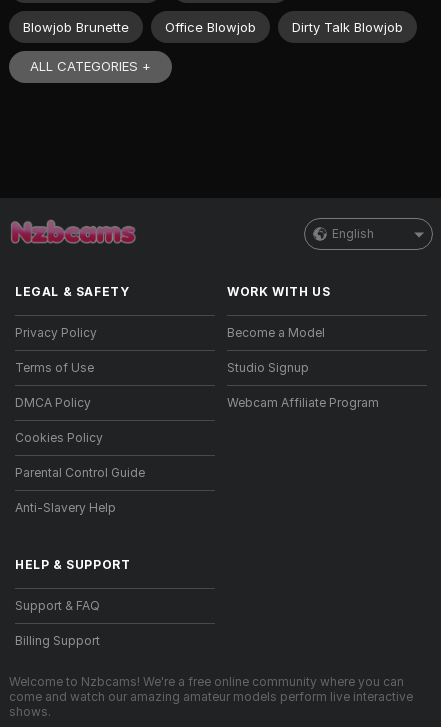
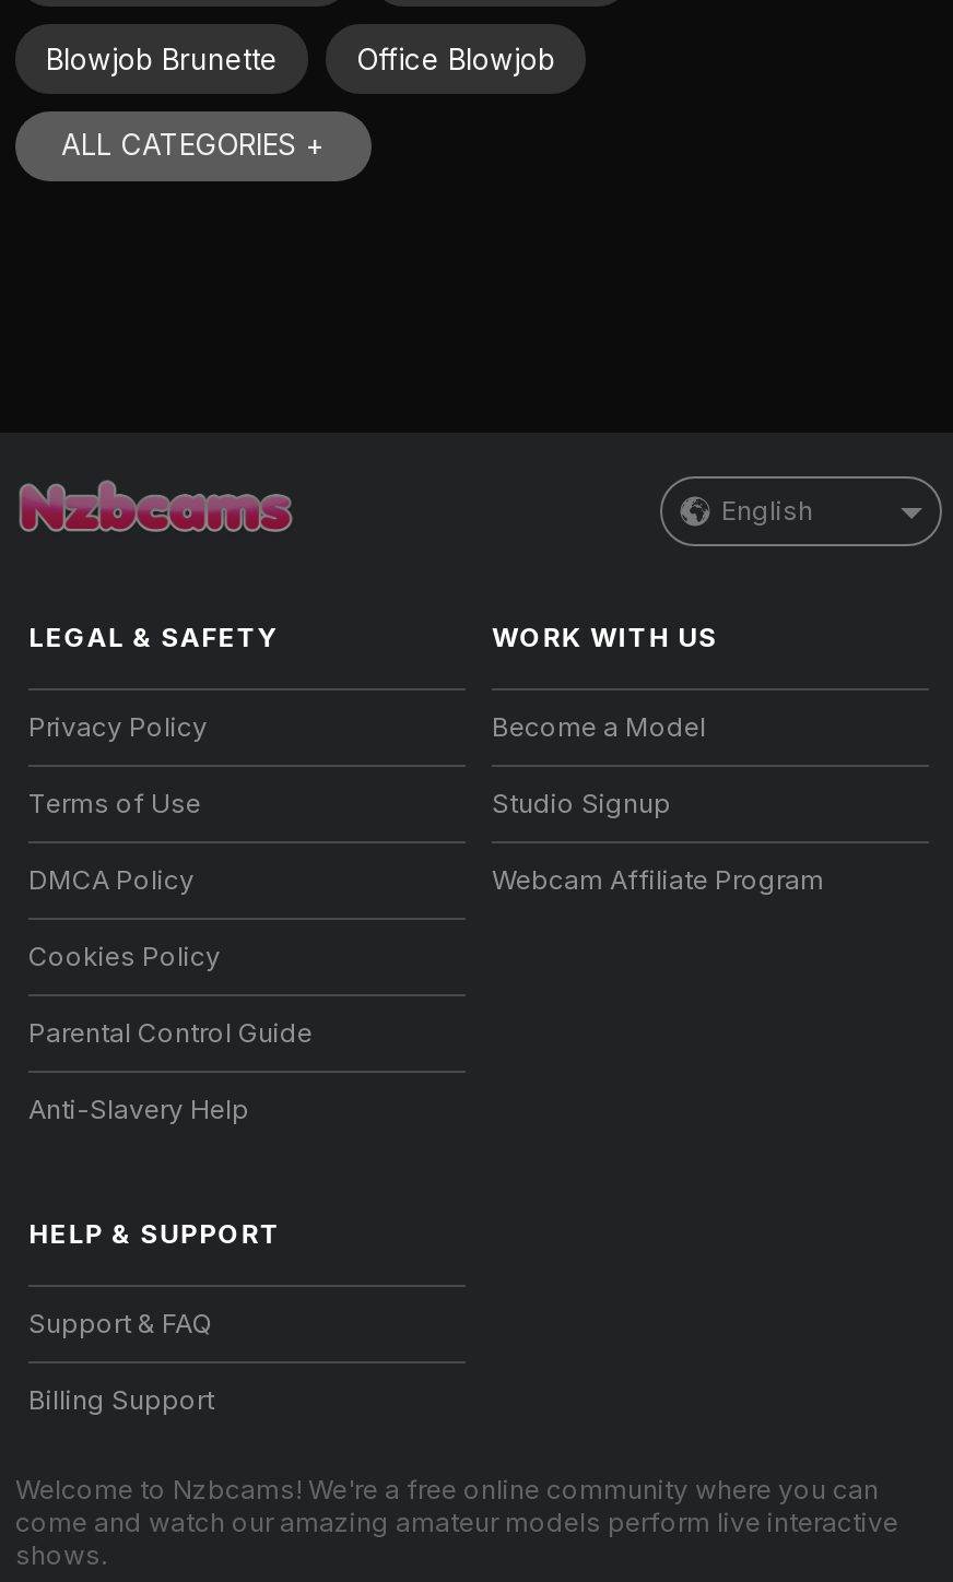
[292,18,403,34] Dirty Talk Blowjob -> none

